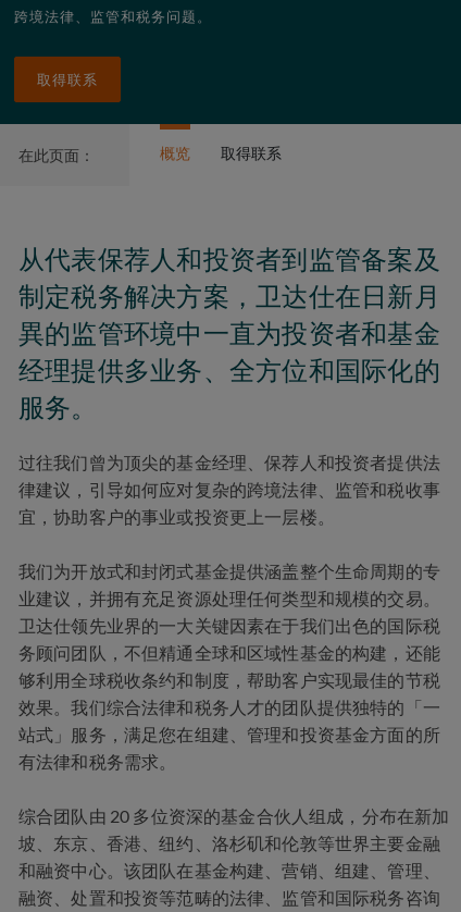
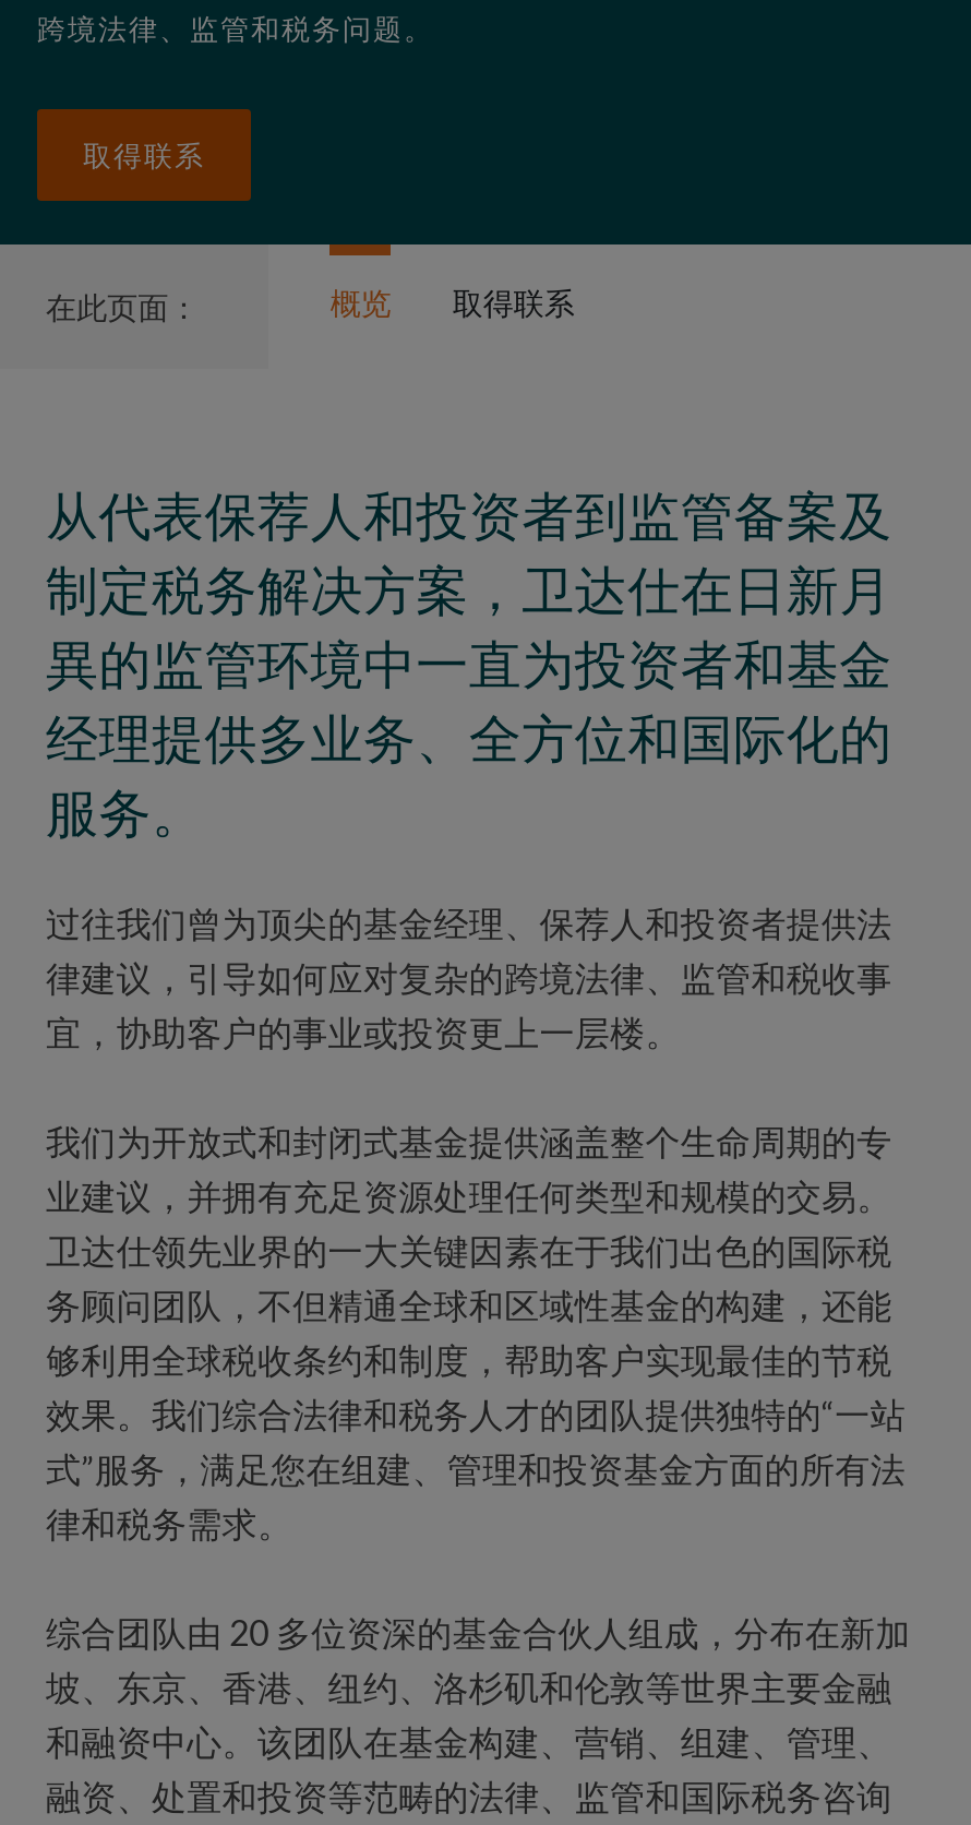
[18,697,440,772] 效果。我们综合法律和税务人才的团队提供独特的「一 | 站式」服务，满足您在组建、管理和投资基金方面的所 | 有法律和税务需求。 -> [46,1393,906,1543] 效果。我们综合法律和税务人才的团队提供独特的“一站 | 式”服务，满足您在组建、管理和投资基金方面的所有法 | 律和税务需求。

